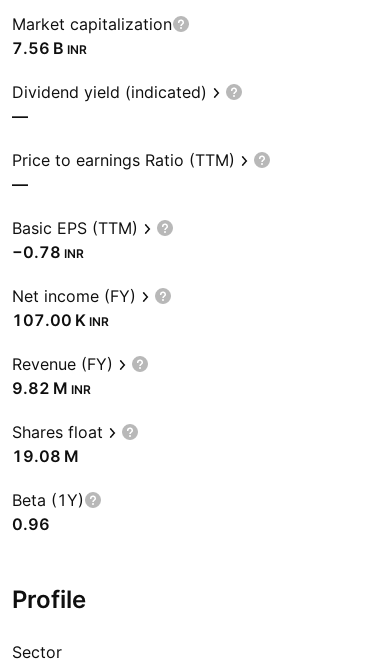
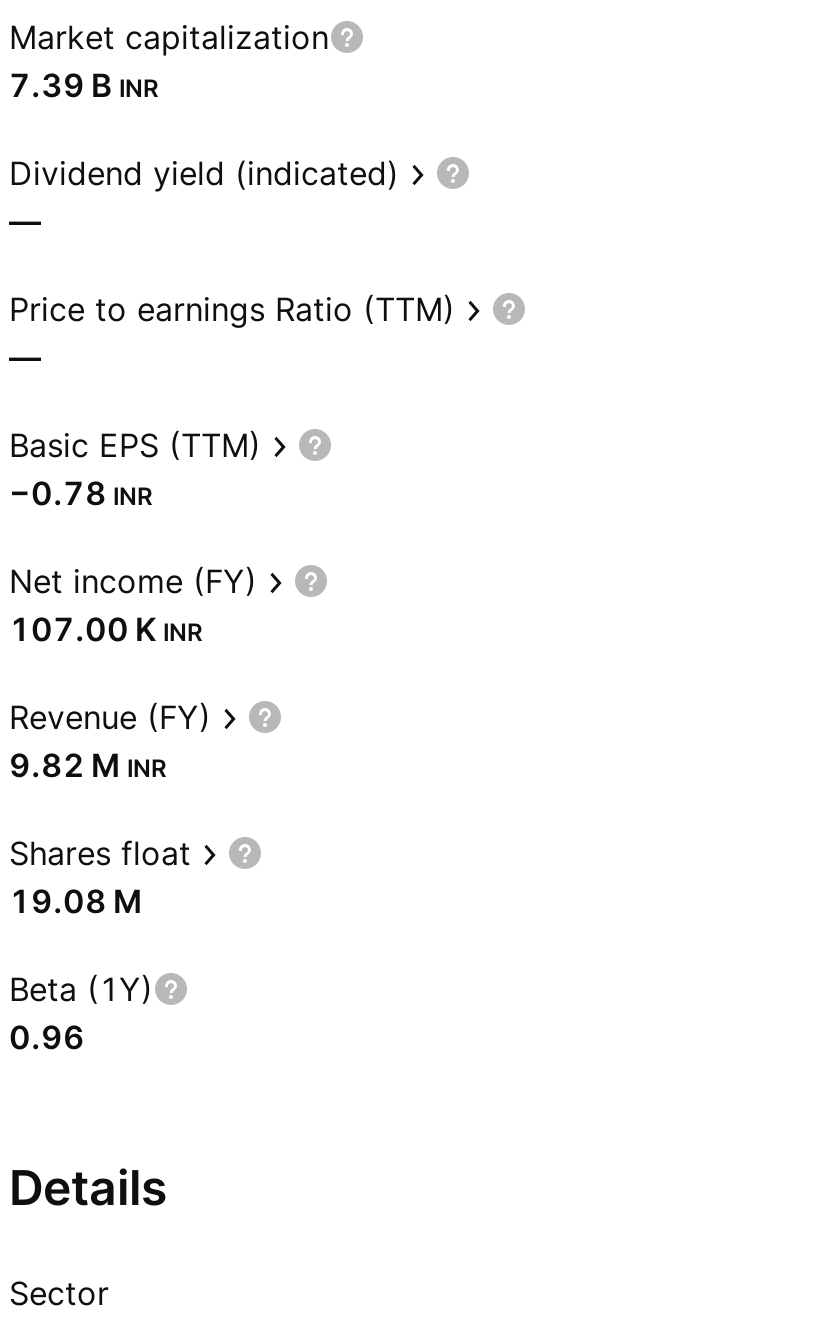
[12,38,87,58] 7.56 B INR -> [9,65,159,105] 7.39 B INR
[12,585,86,614] Profile -> [9,1159,167,1217] Details

